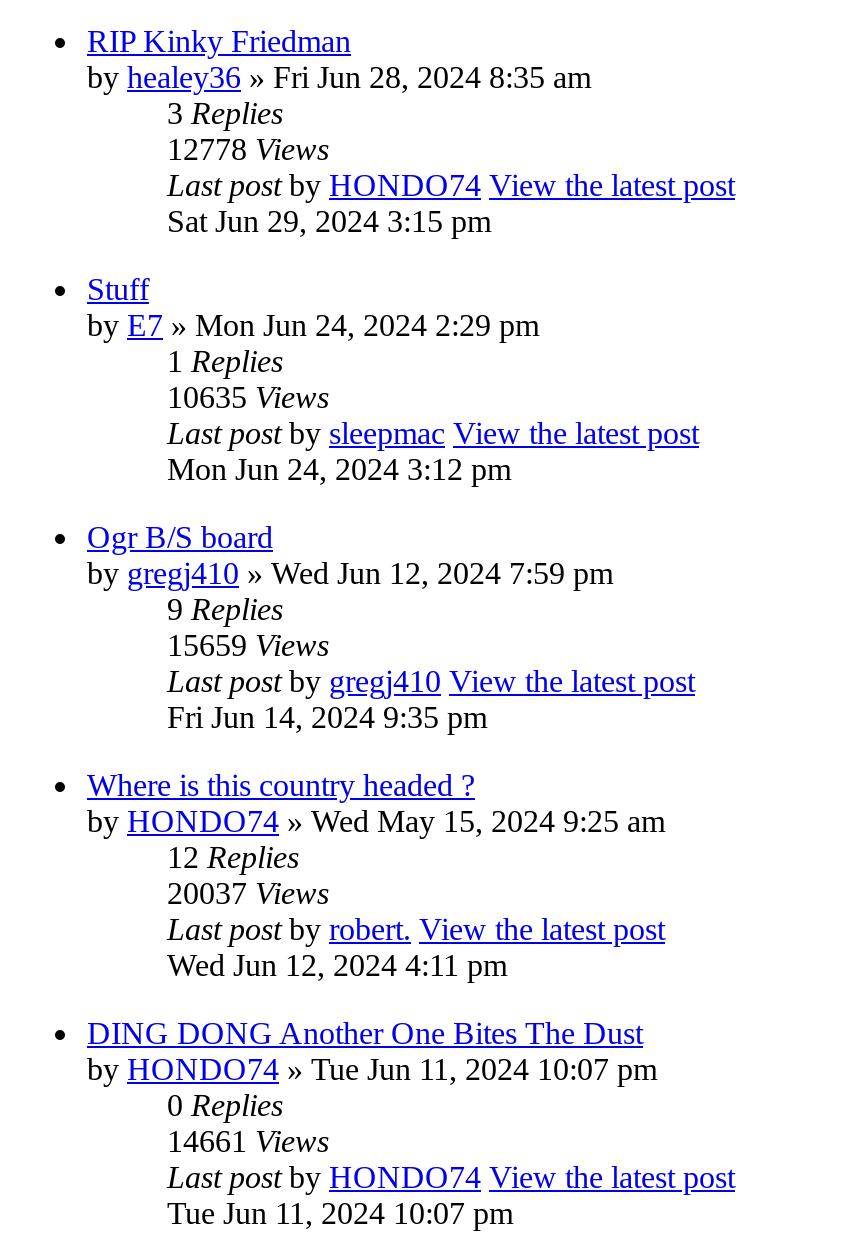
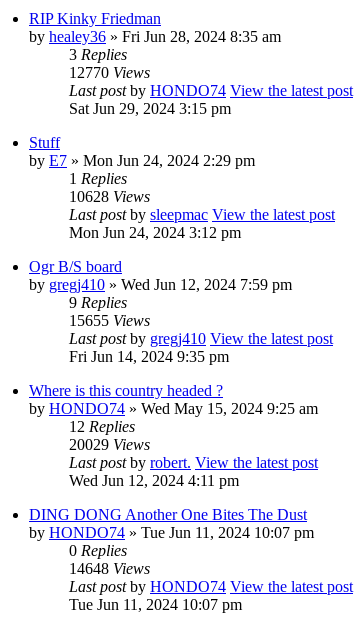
[167,132,329,166] 12778 Views -> [69,64,150,81] 12770 Views
[167,380,329,414] 10635 Views -> [69,188,150,205] 10628 Views
[167,628,329,662] 15659 Views -> [69,312,150,329] 15655 Views
[167,876,329,910] 20037 Views -> [69,436,150,453] 20029 Views
[167,1124,329,1158] 14661 Views -> [69,560,150,577] 14648 Views

